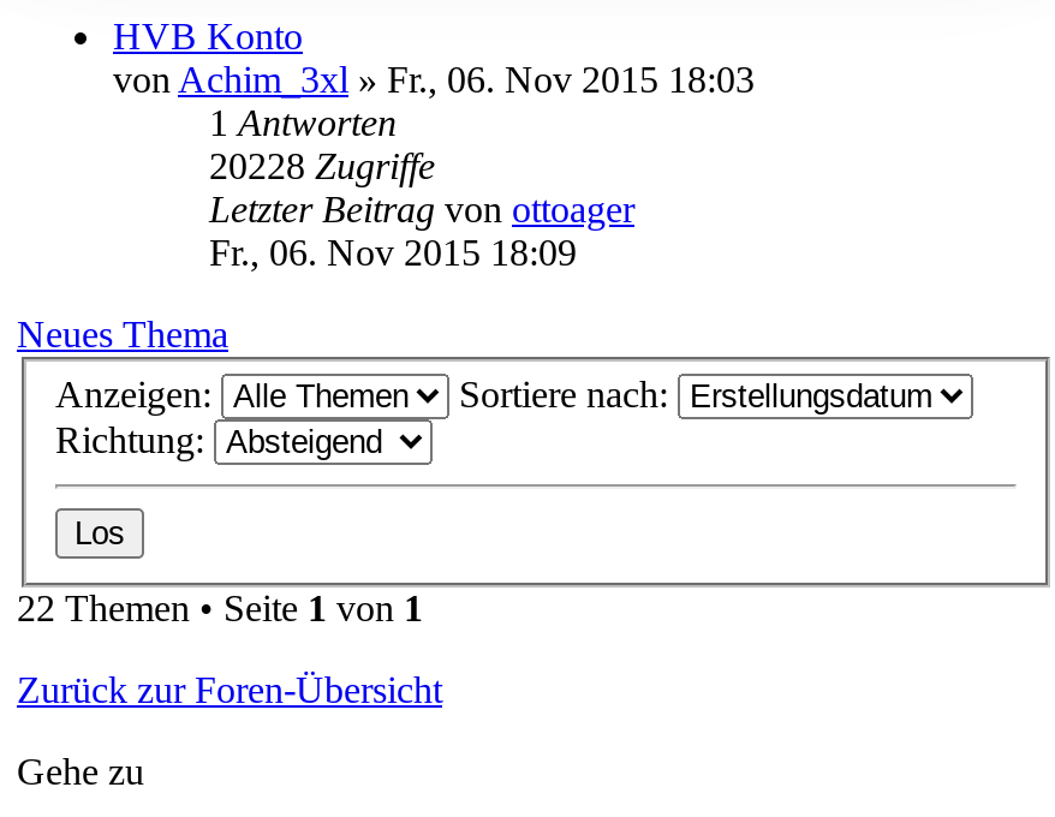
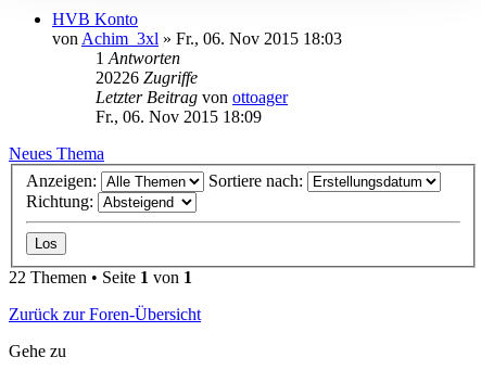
[209,145,435,186] 20228 Zugriffe -> [96,68,198,87] 20226 Zugriffe

